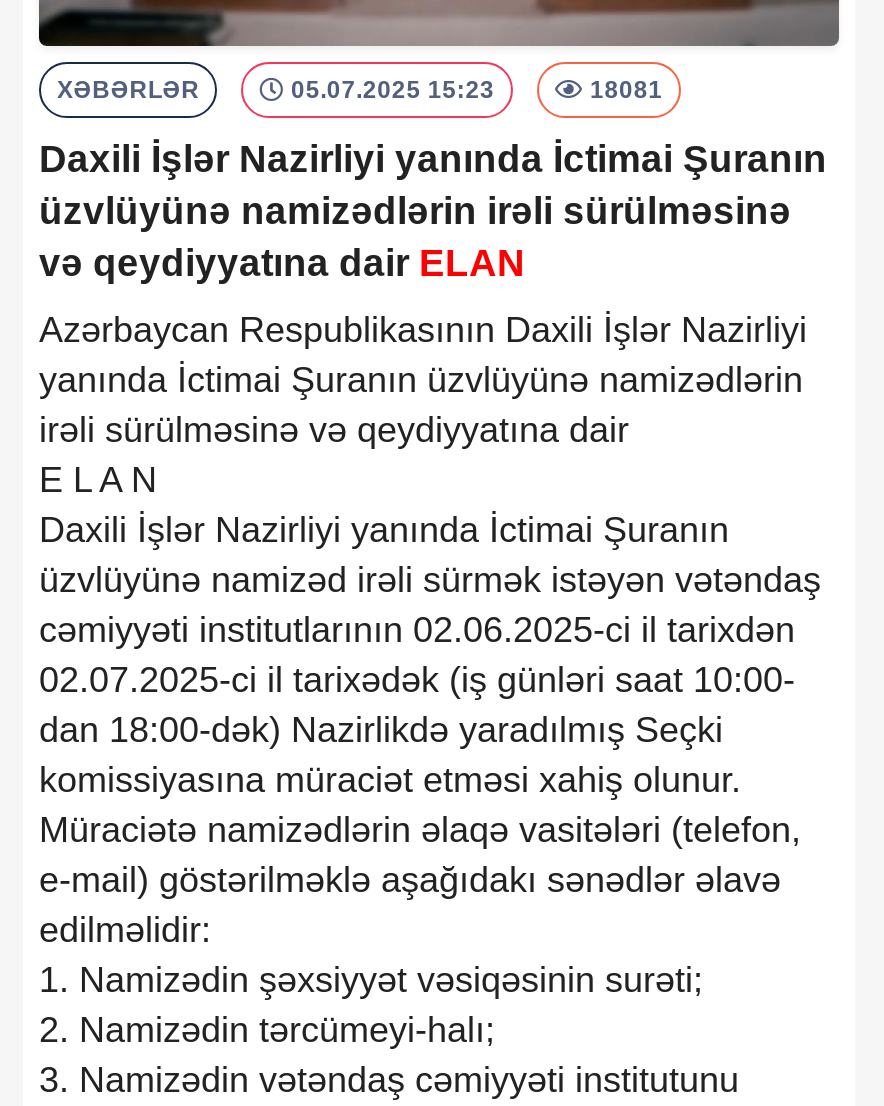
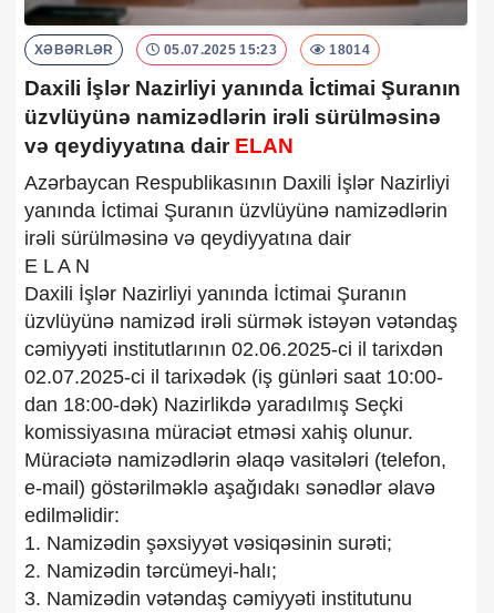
[583,75,663,103] 18081 -> [326,42,370,57] 18014

